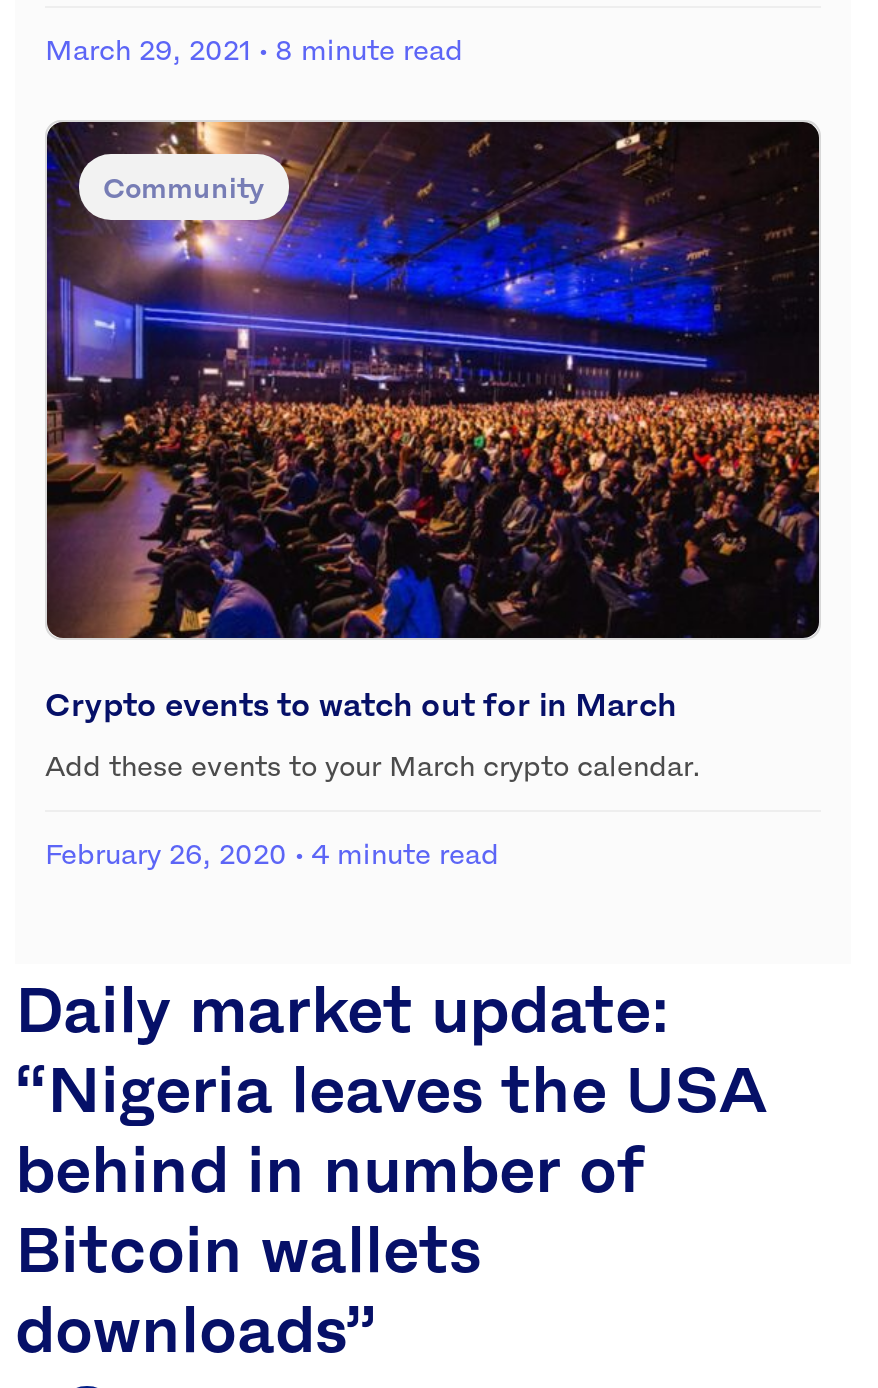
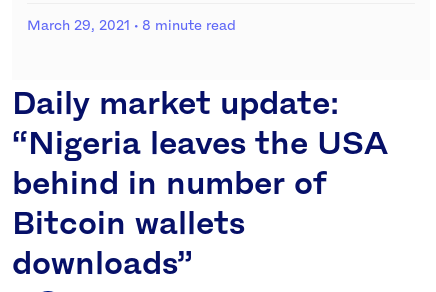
[45,120,821,640] [image] | Community -> none
[45,684,699,870] Crypto events to watch out for in March | Add these events to your March crypto calendar. | February 26, 2020 · 4 minute read -> none

